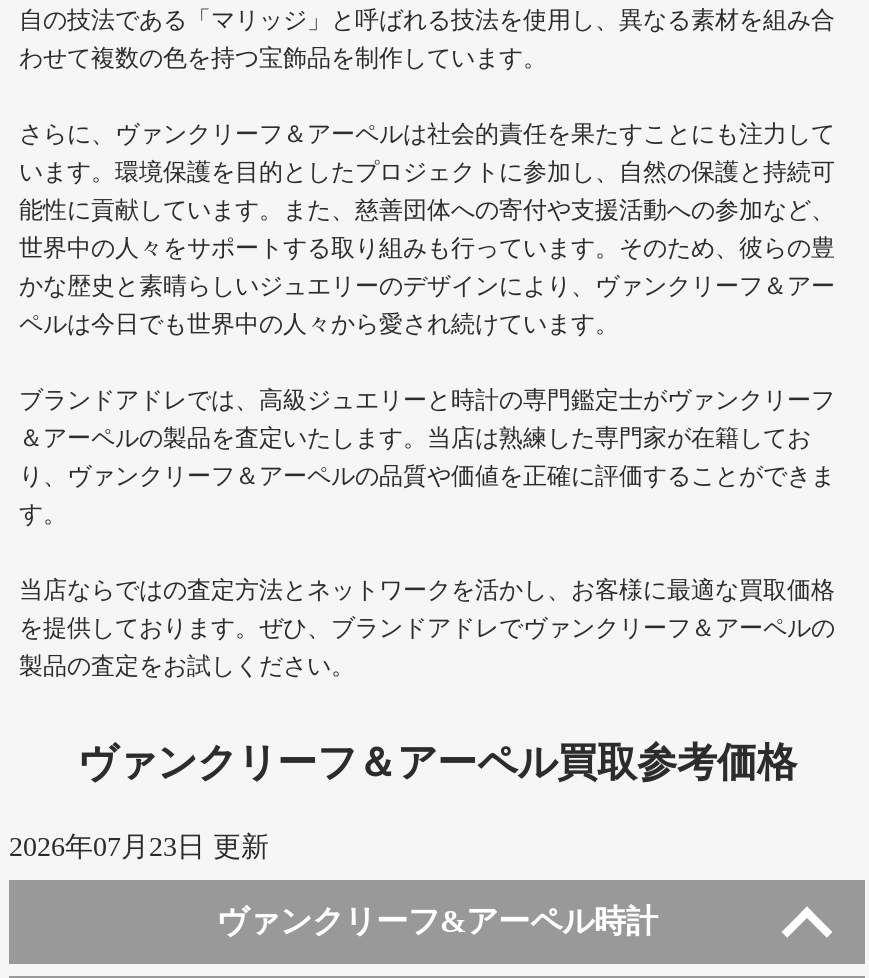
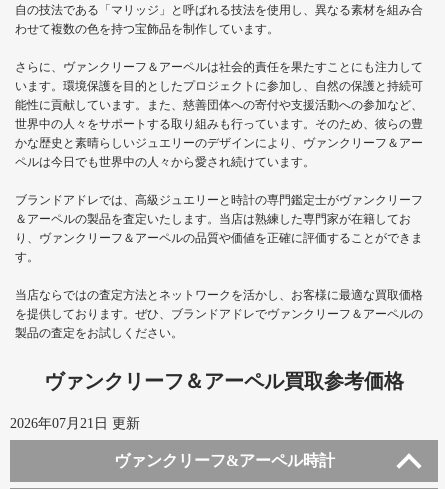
[9,832,269,862] 2026年07月23日 更新 -> [10,416,140,431] 2026年07月21日 更新

